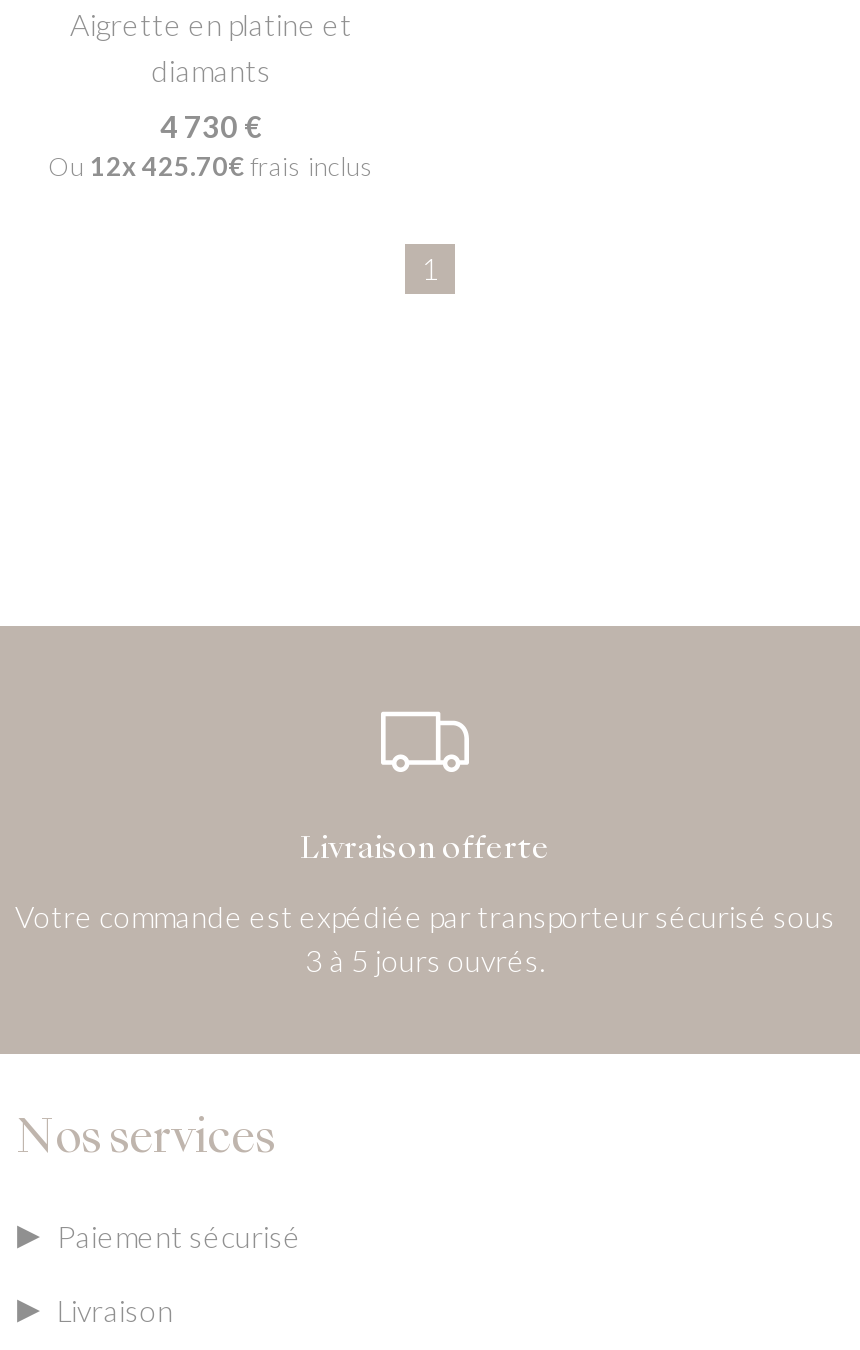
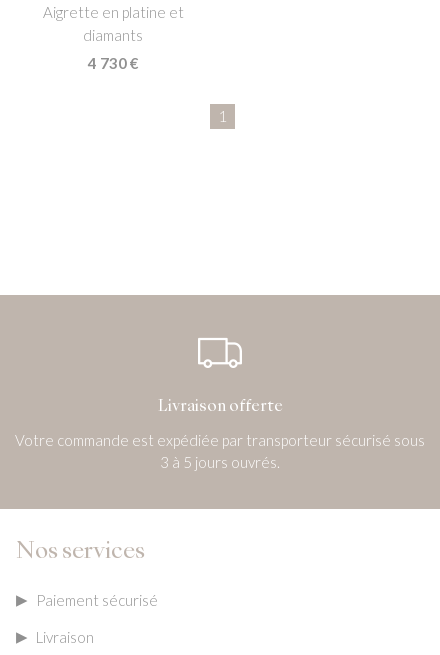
[48,149,374,181] Ou 12x 425.70€frais inclus -> none

